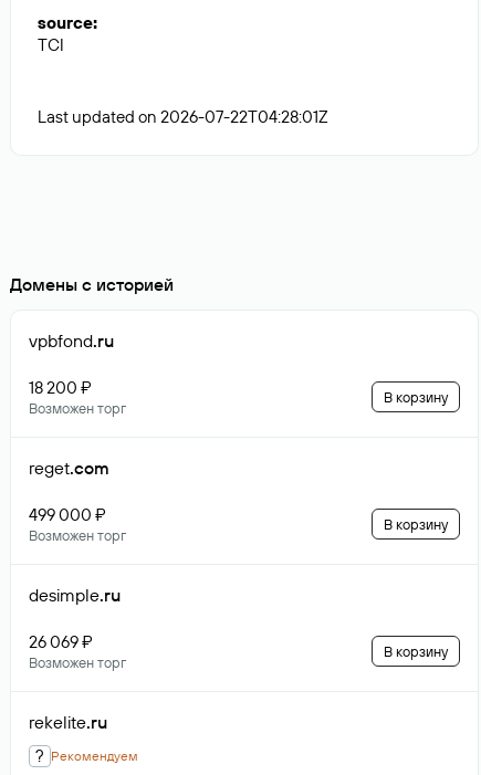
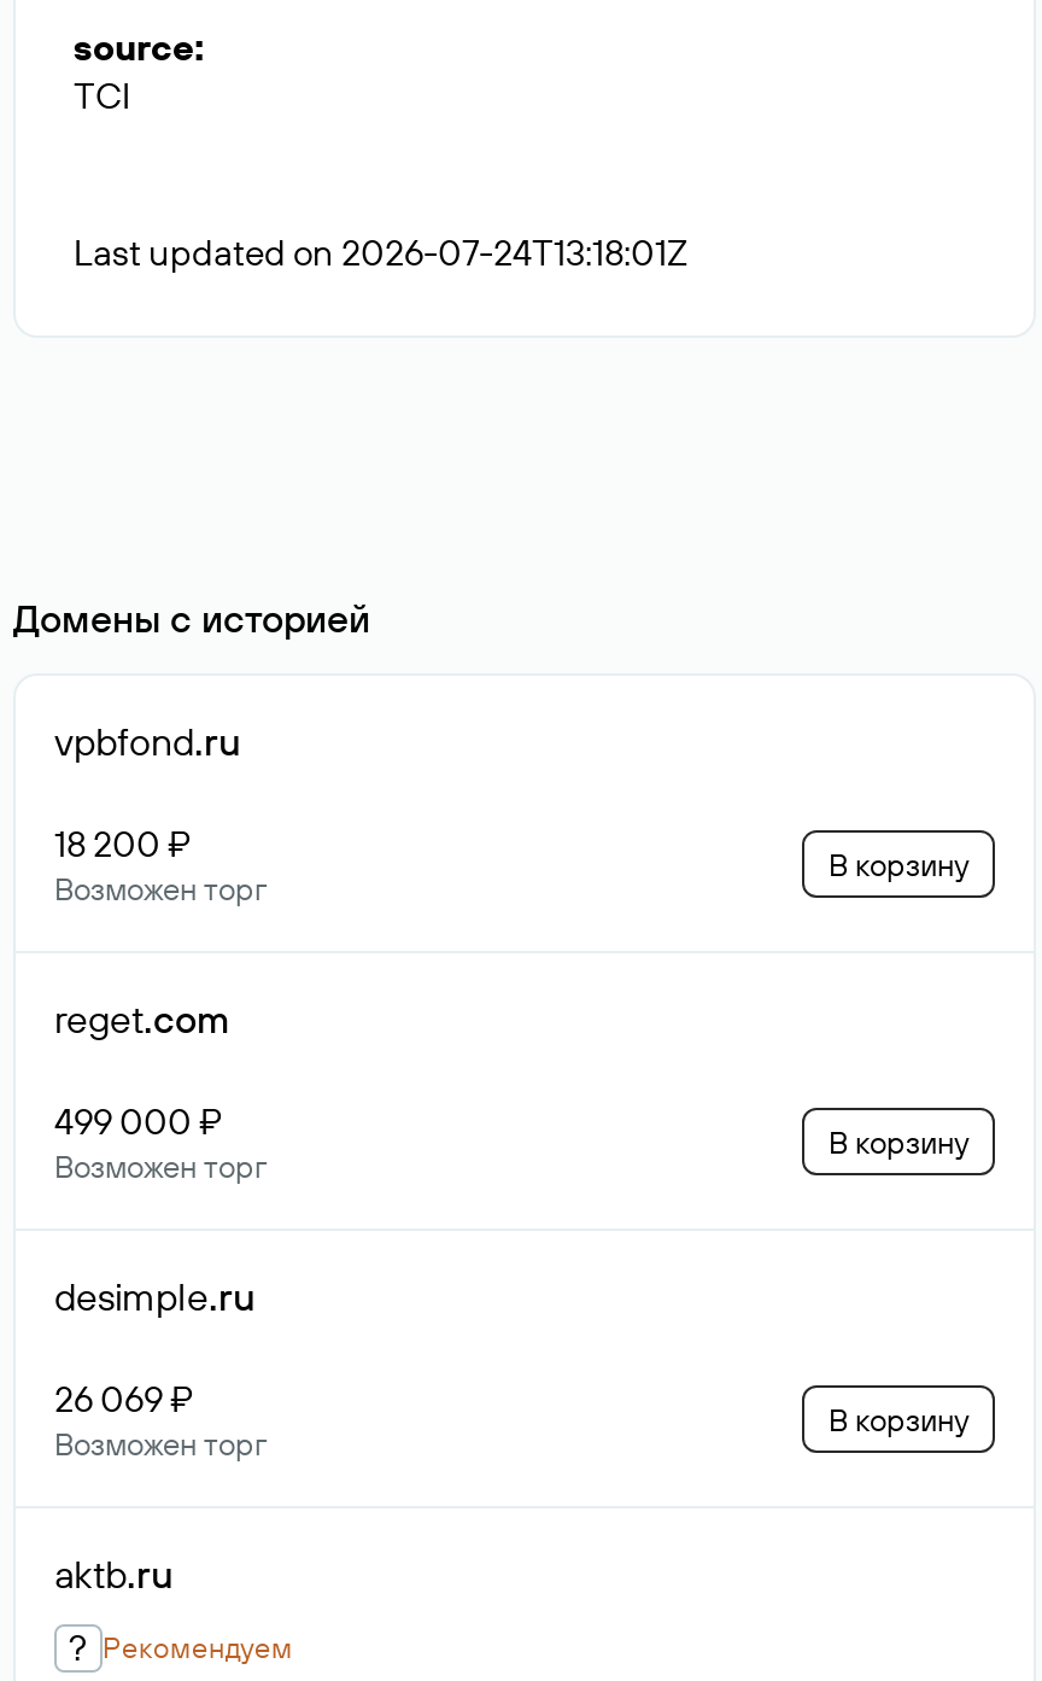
[38,106,328,127] Last updated on 2026-07-22T04:28:01Z -> [74,229,689,275] Last updated on 2026-07-24T13:18:01Z
[29,711,107,733] rekelite.ru -> [54,1549,172,1598] aktb.ru

